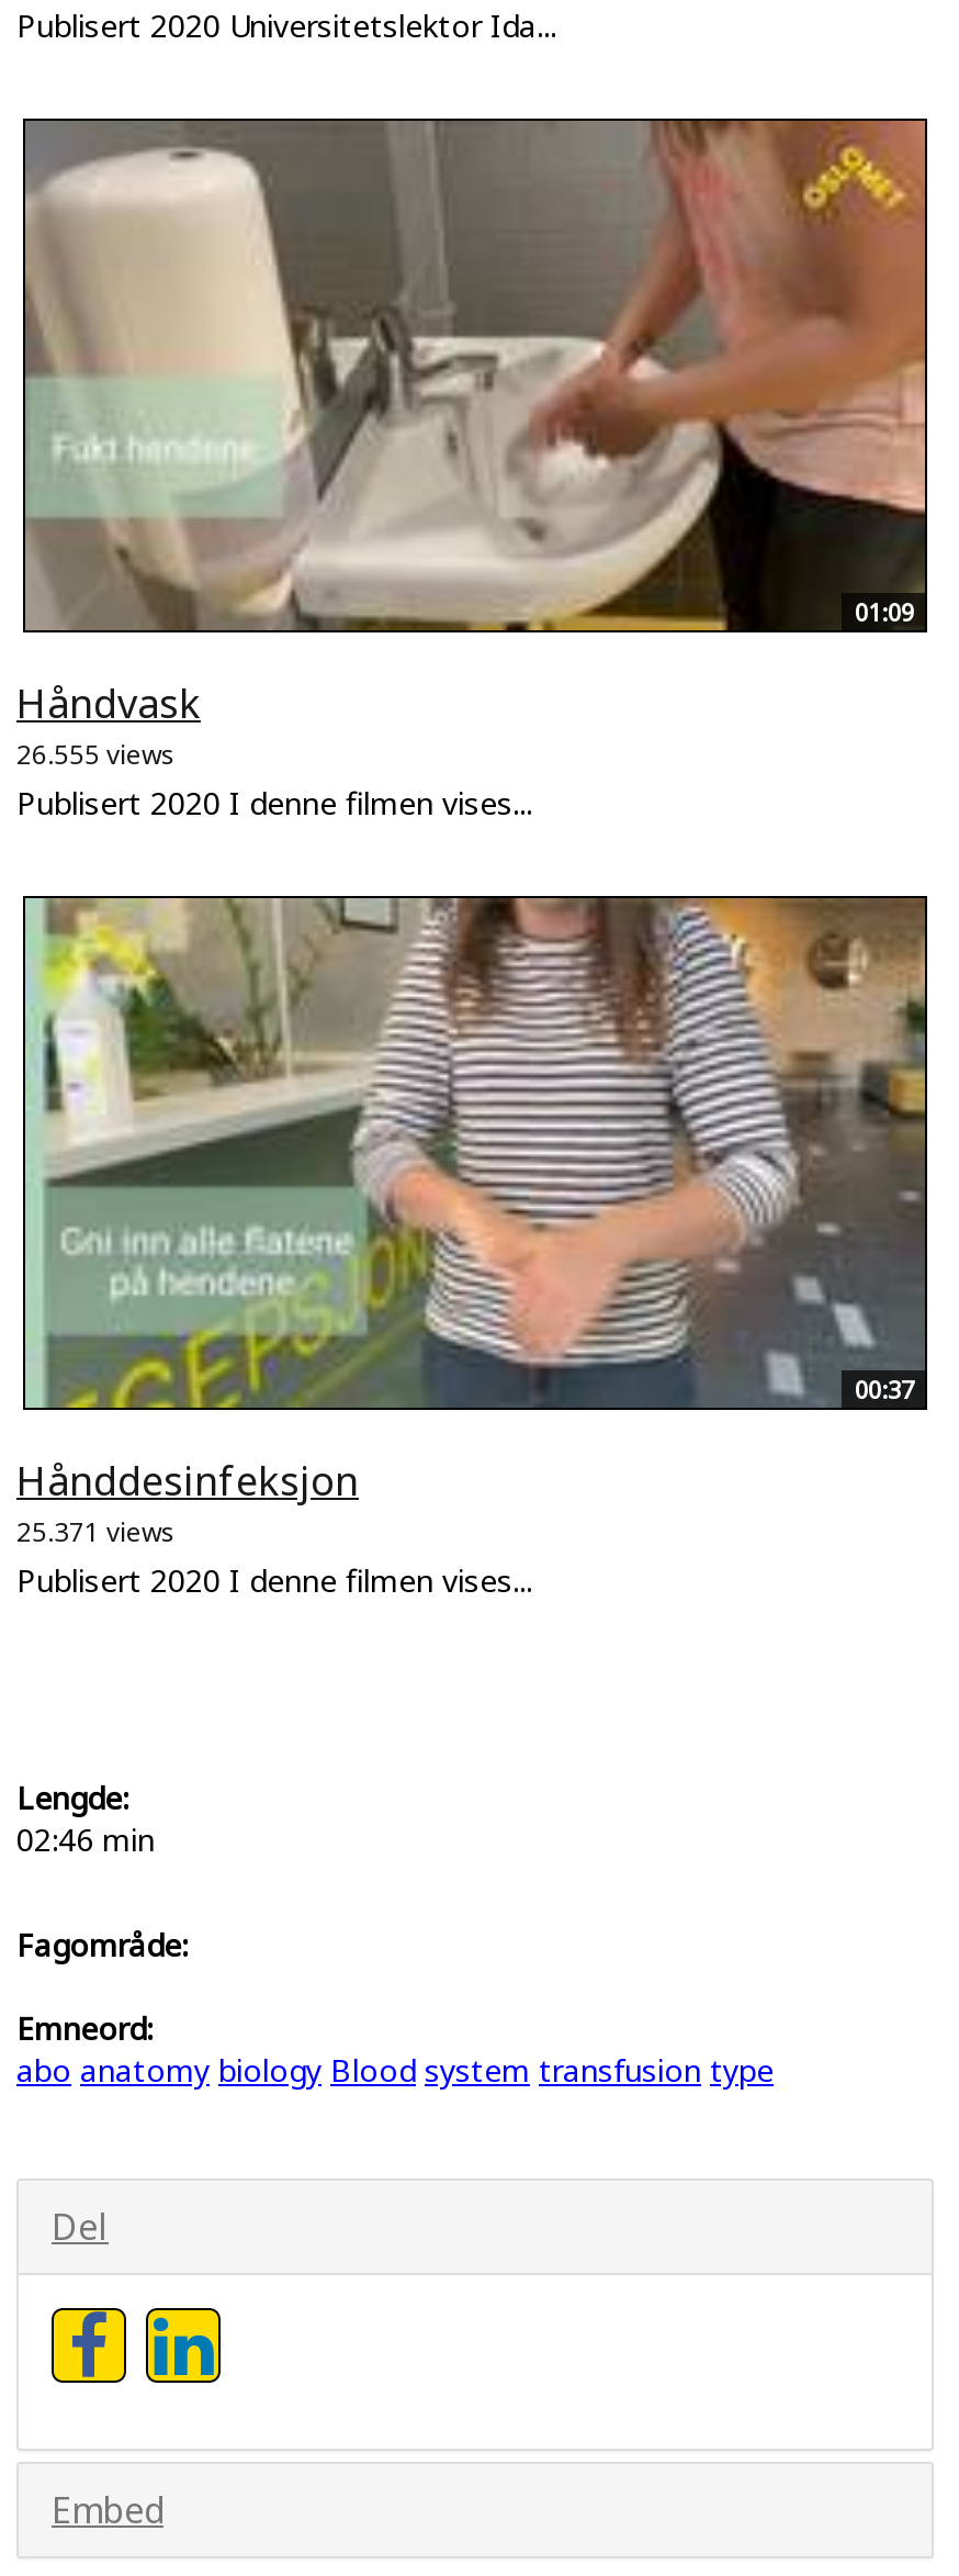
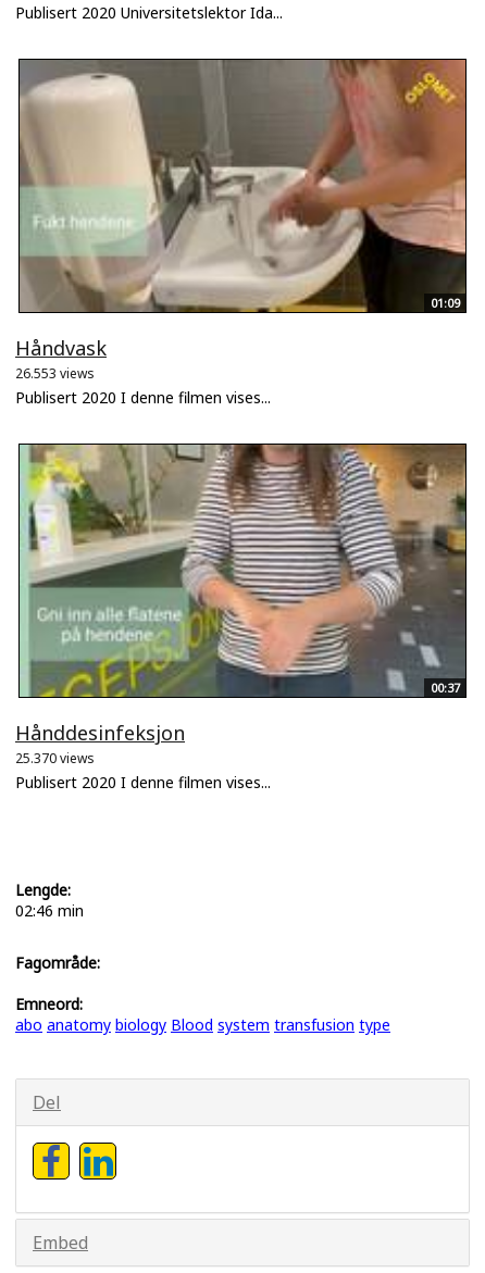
[16,735,177,773] 26.555 views -> [15,364,95,383] 26.553 views
[16,1512,177,1549] 25.371 views -> [15,748,95,767] 25.370 views

